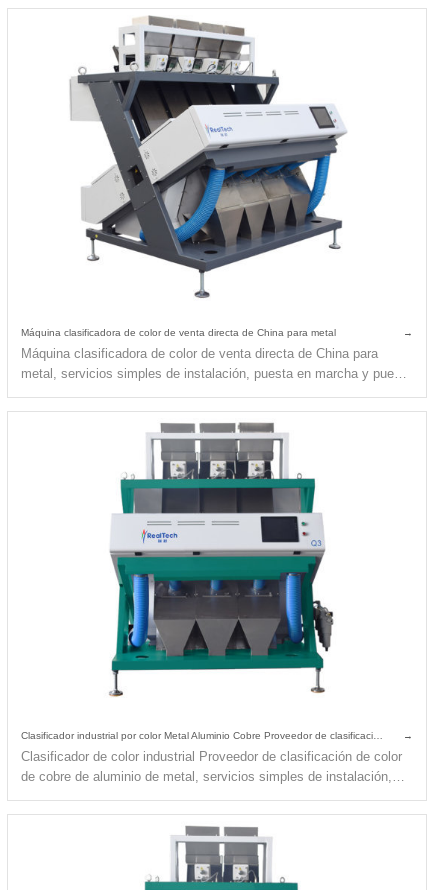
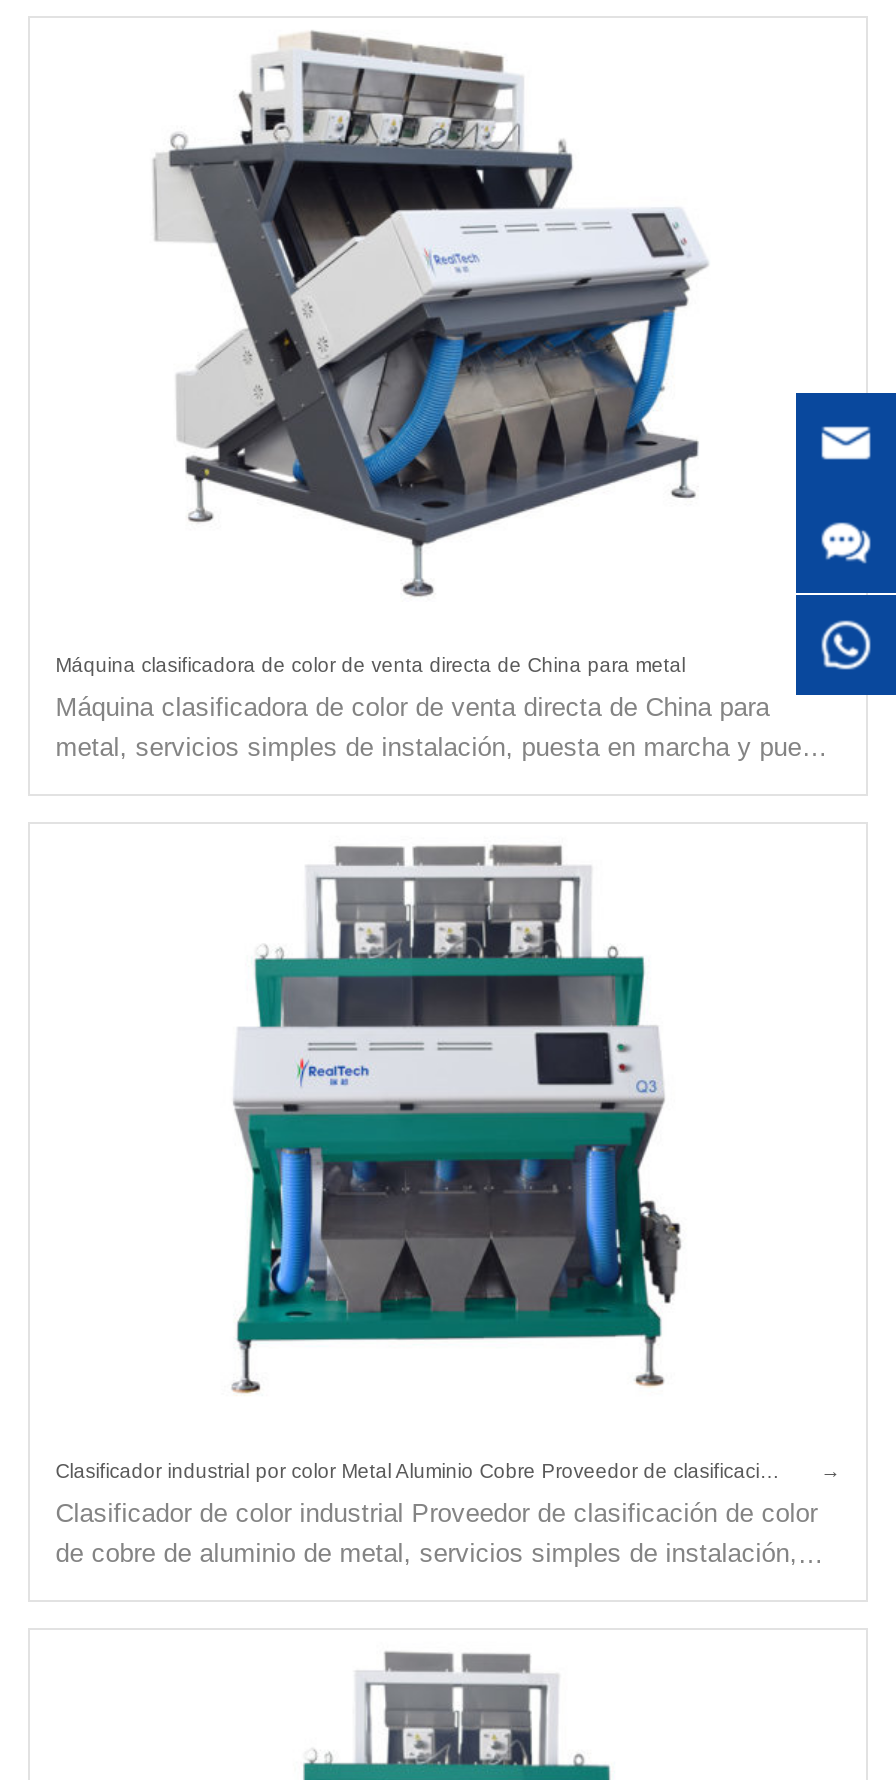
none -> [794,390,890,698] [image]

